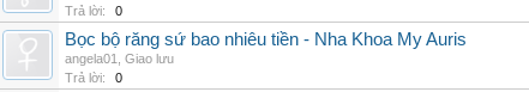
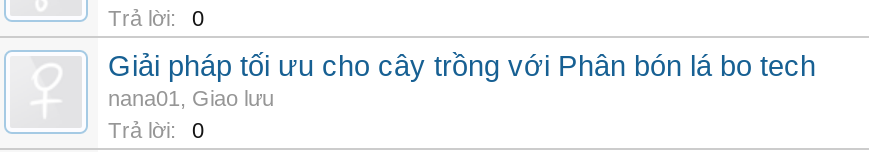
[65,30,467,66] Bọc bộ răng sứ bao nhiêu tiền - Nha Khoa My Auris | angela01, Giao lưu -> [108,50,816,110] Giải pháp tối ưu cho cây trồng với Phân bón lá bo tech | nana01, Giao lưu

